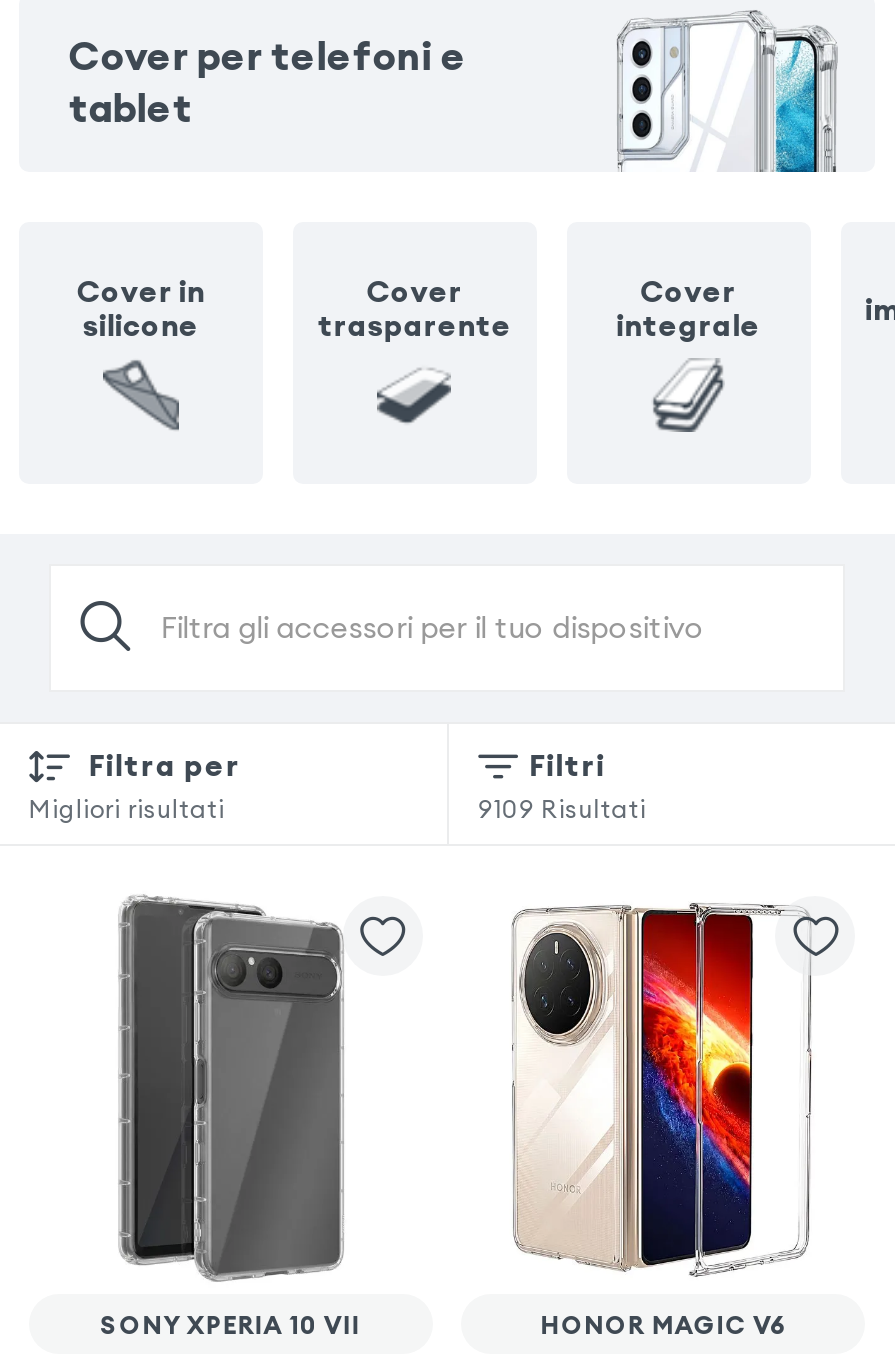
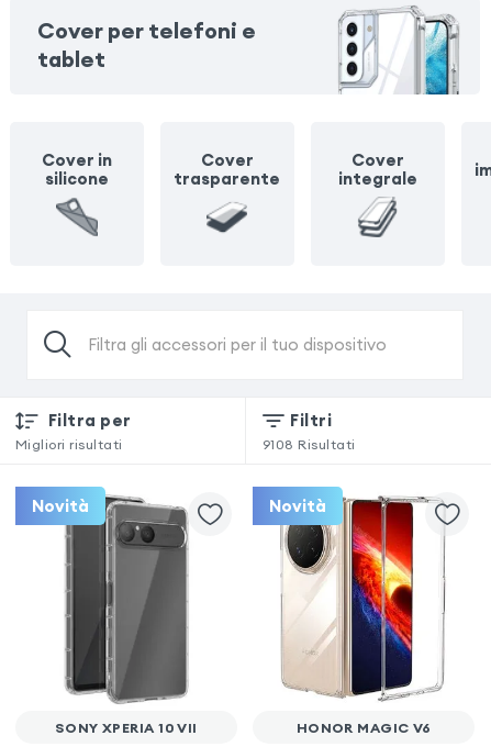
[478,794,646,824] 9109 Risultati -> [32,436,356,516] 9108 Risultati | Novità
none -> [270,495,327,516] Novità

